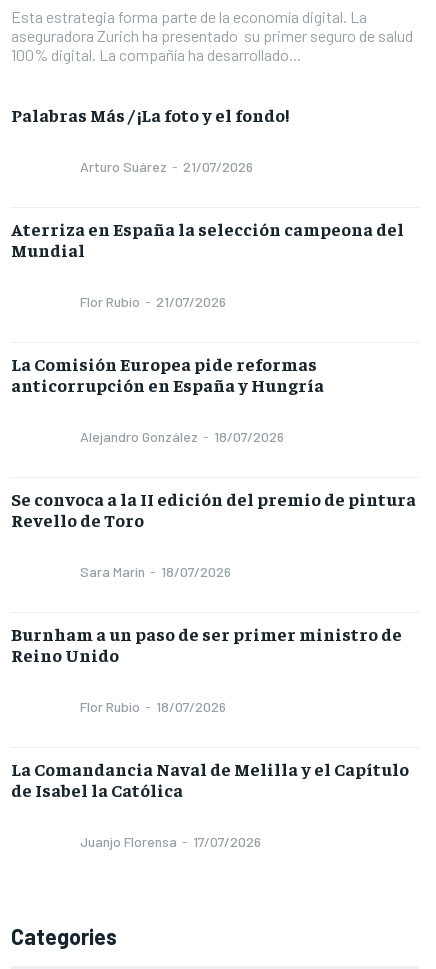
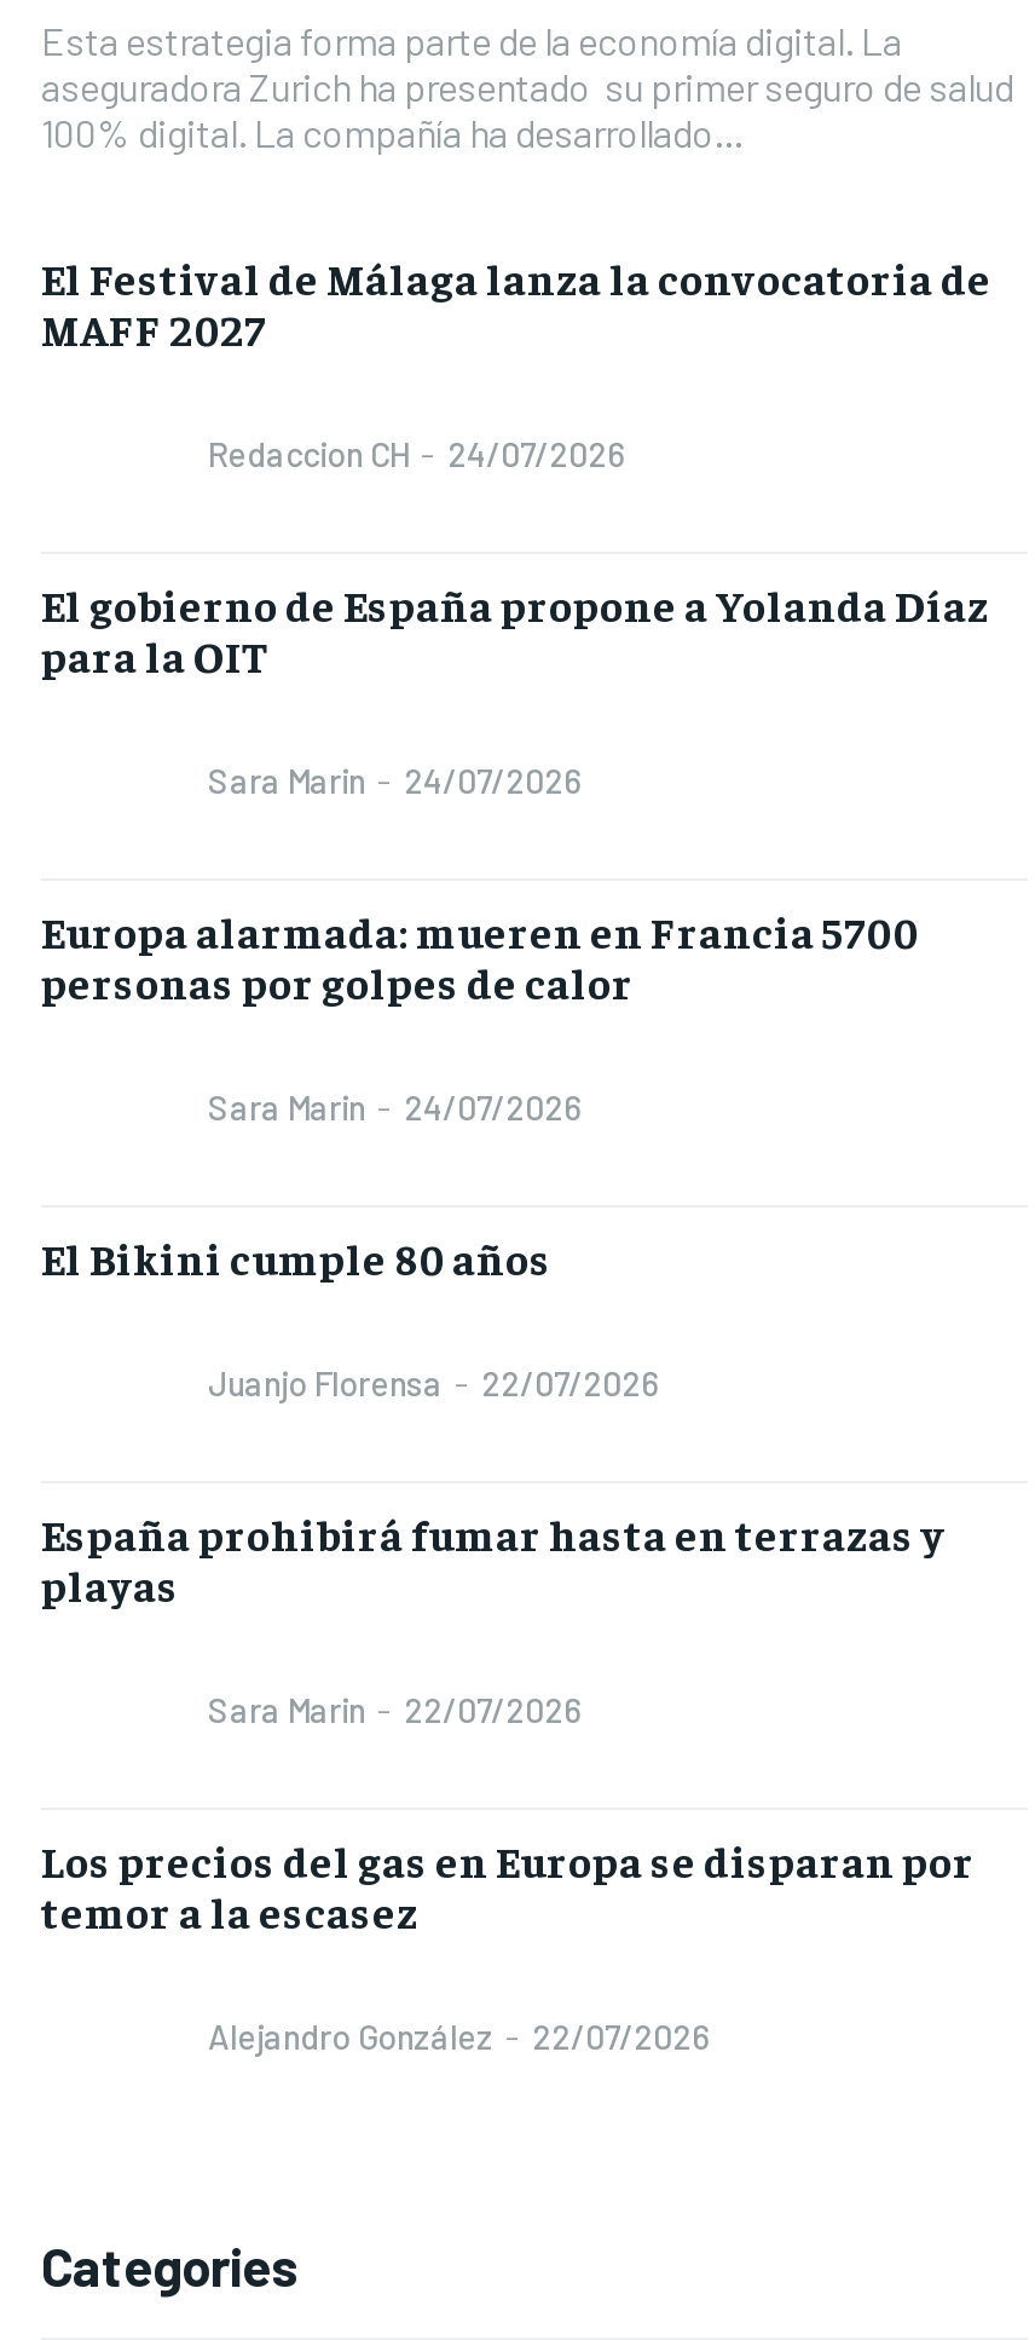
[11,103,289,126] Palabras Más / ¡La foto y el fondo! -> [41,249,991,355] El Festival de Málaga lanza la convocatoria de | MAFF 2027
[80,158,253,175] Arturo Suárez - 21/07/2026 -> [208,433,624,474] Redaccion CH - 24/07/2026
[11,217,404,261] Aterriza en España la selección campeona del | Mundial -> [41,575,989,682] El gobierno de España propone a Yolanda Díaz | para la OIT
[80,293,226,310] Flor Rubio - 21/07/2026 -> [208,759,580,800] Sara Marin - 24/07/2026
[11,352,324,396] La Comisión Europea pide reformas | anticorrupción en España y Hungría -> [41,902,919,1008] Europa alarmada: mueren en Francia 5700 | personas por golpes de calor
[80,428,284,445] Alejandro González - 18/07/2026 -> [208,1086,580,1127] Sara Marin - 24/07/2026
[11,487,416,531] Se convoca a la II edición del premio de pintura | Revello de Toro -> [41,1229,551,1284] El Bikini cumple 80 años
[80,563,231,580] Sara Marin - 18/07/2026 -> [208,1362,658,1403] Juanjo Florensa - 22/07/2026
[11,622,402,666] Burnham a un paso de ser primer ministro de | Reino Unido -> [41,1504,946,1611] España prohibirá fumar hasta en terrazas y | playas
[80,698,226,715] Flor Rubio - 18/07/2026 -> [208,1689,580,1730] Sara Marin - 22/07/2026
[11,757,409,801] La Comandancia Naval de Melilla y el Capítulo | de Isabel la Católica -> [41,1831,975,1938] Los precios del gas en Europa se disparan por | temor a la escasez
[80,833,261,850] Juanjo Florensa - 17/07/2026 -> [208,2015,709,2056] Alejandro González - 22/07/2026

